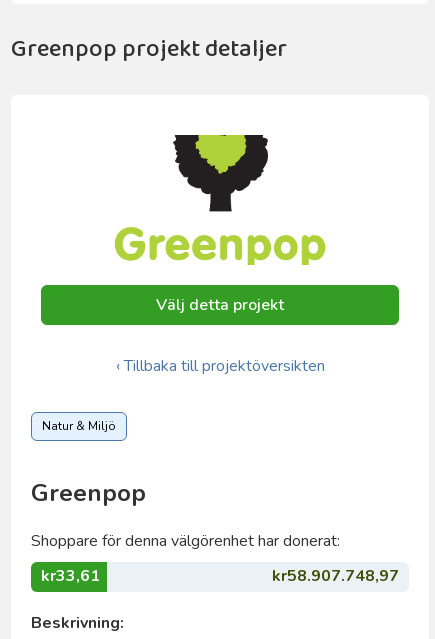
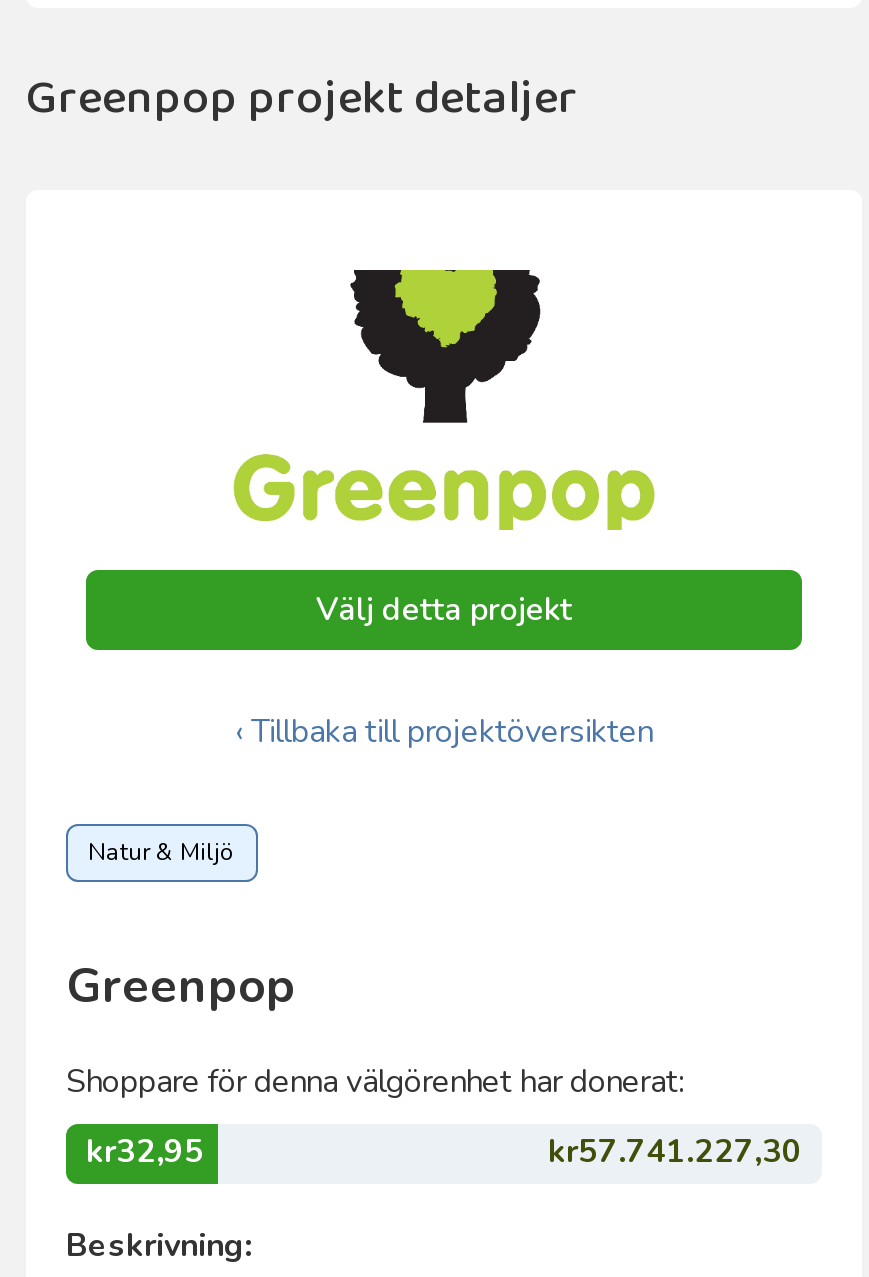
[41,565,399,587] kr33,61 | kr58.907.748,97 -> [86,1130,802,1174] kr32,95 | kr57.741.227,30

